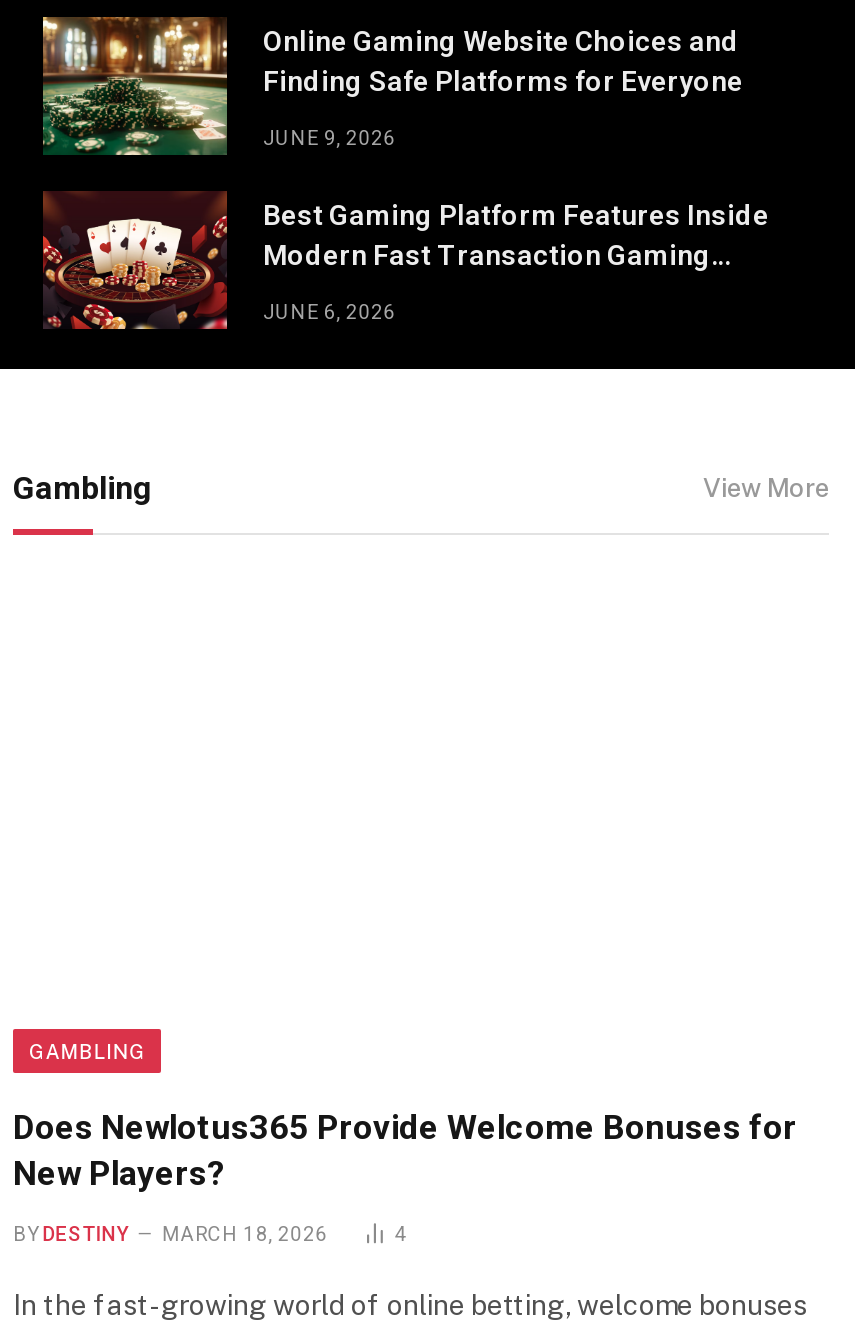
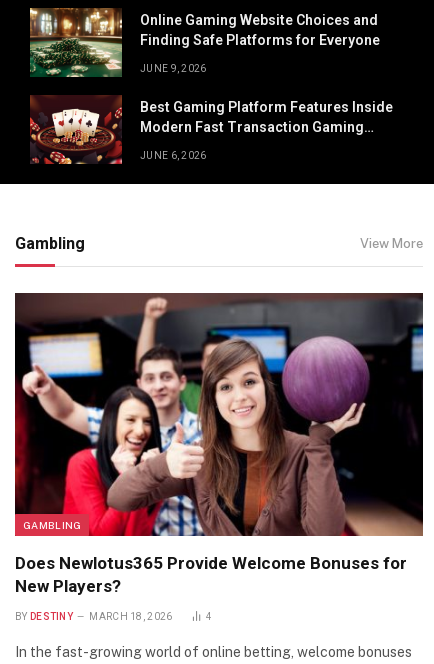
none -> [14,292,424,537] [image]

